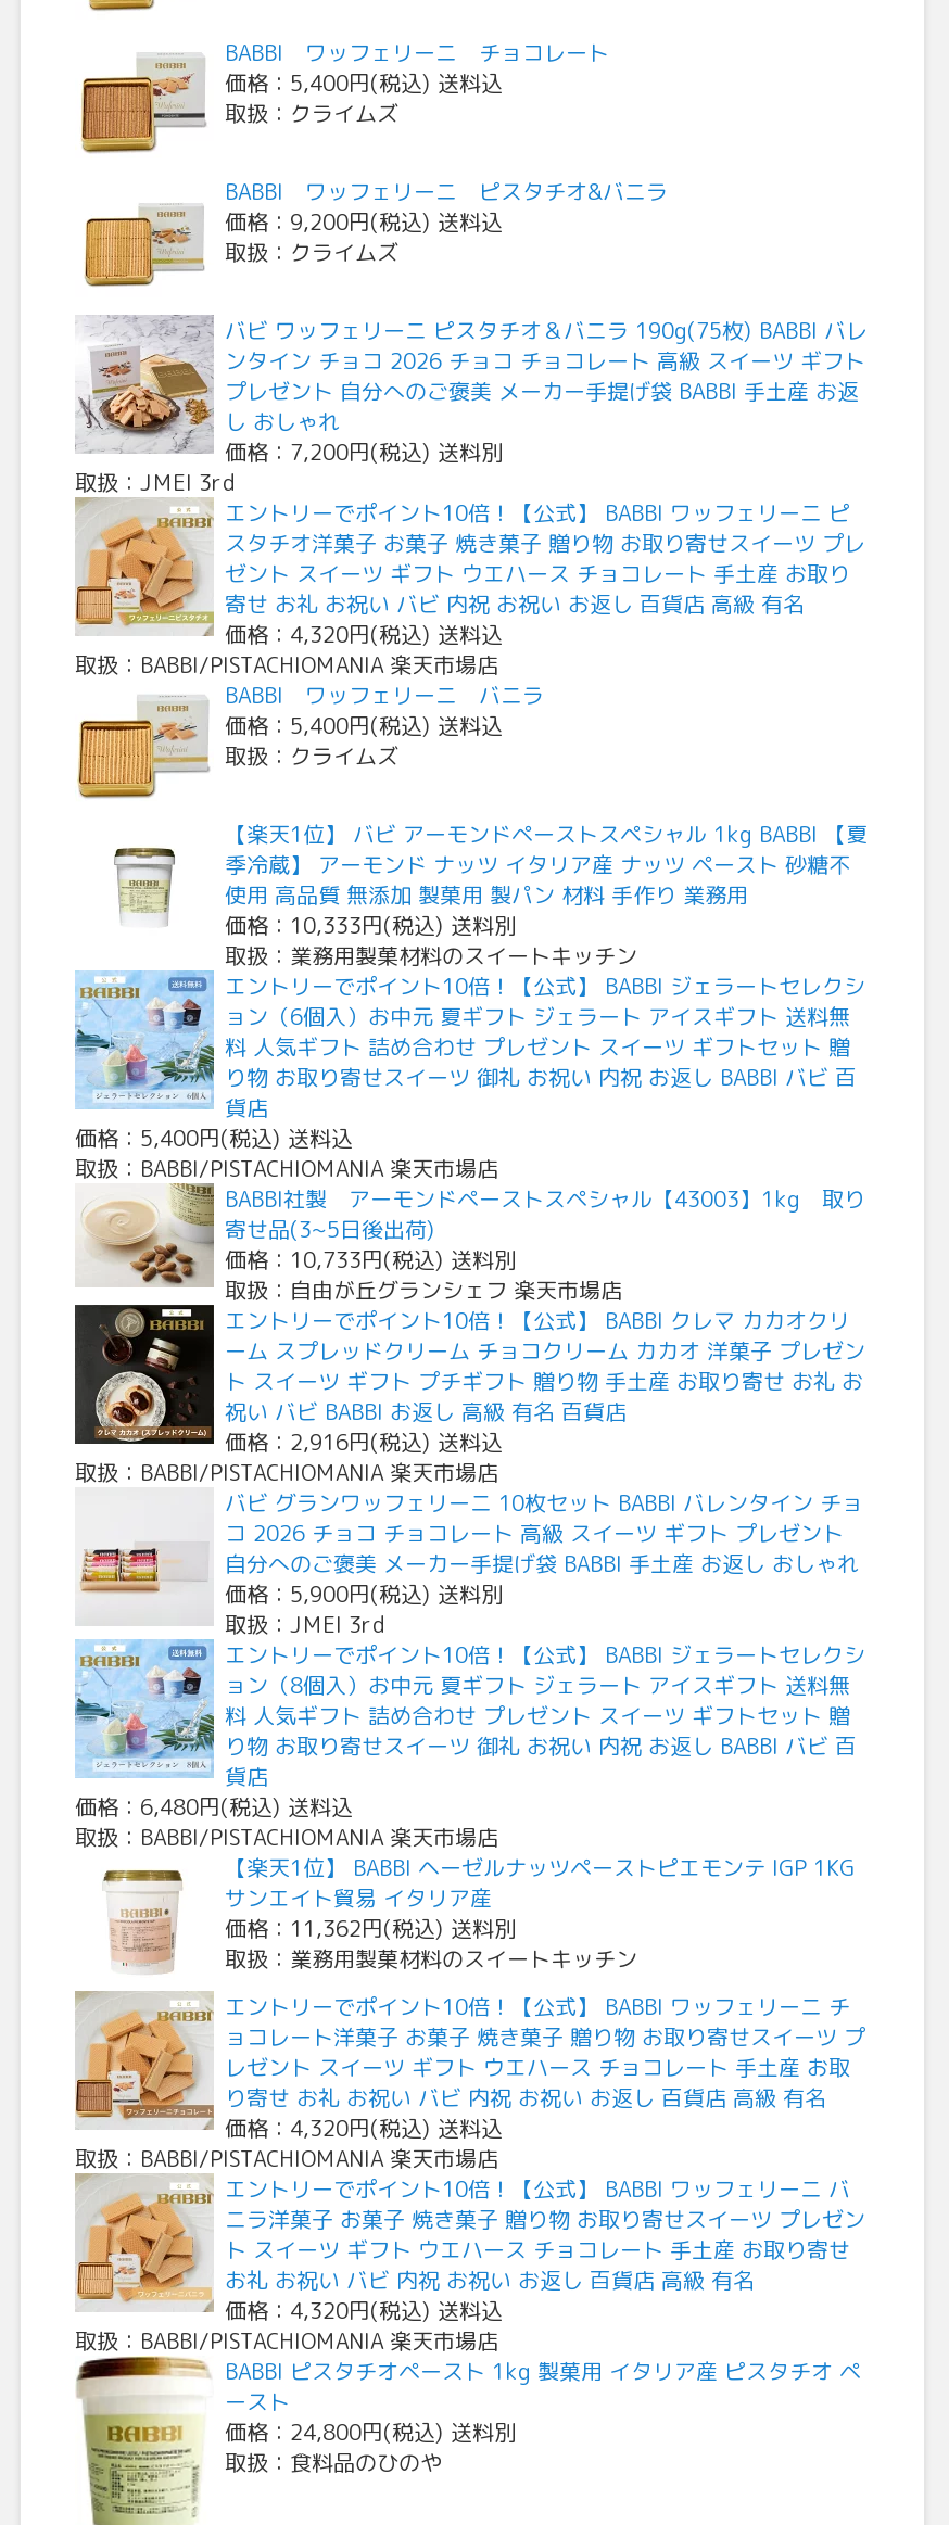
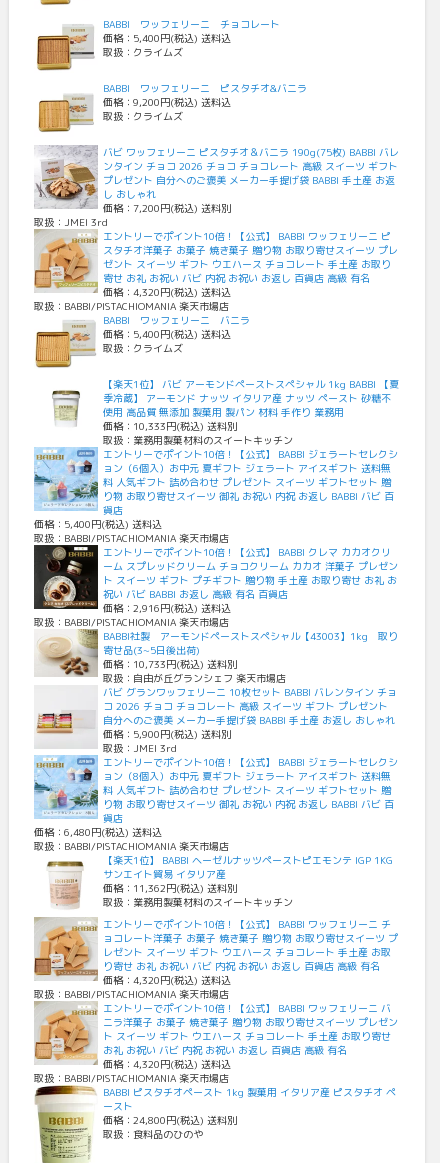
moved [77,1184,865,1305] -> [38,629,398,685]: [image] | BABBI社製 アーモンドペーストスペシャル【43003】1kg 取り | 寄せ品(3~5日後出荷) | 価格：10,733円(税込) 送料別 | 取扱：自由が丘グランシェフ 楽天市場店
moved [75,1305,865,1488] -> [34,545,398,629]: エントリーでポイント10倍！【公式】 BABBI クレマ カカオクリ | ーム スプレッドクリーム チョコクリーム カカオ 洋菓子 プレゼン | ト スイーツ ギフト プチギフト 贈り物 手土産 お取り寄せ お礼 お | 祝い バビ BABBI お返し 高級 有名 百貨店 | 価格：2,916円(税込) 送料込 | 取扱：BABBI/PISTACHIOMANIA 楽天市場店

